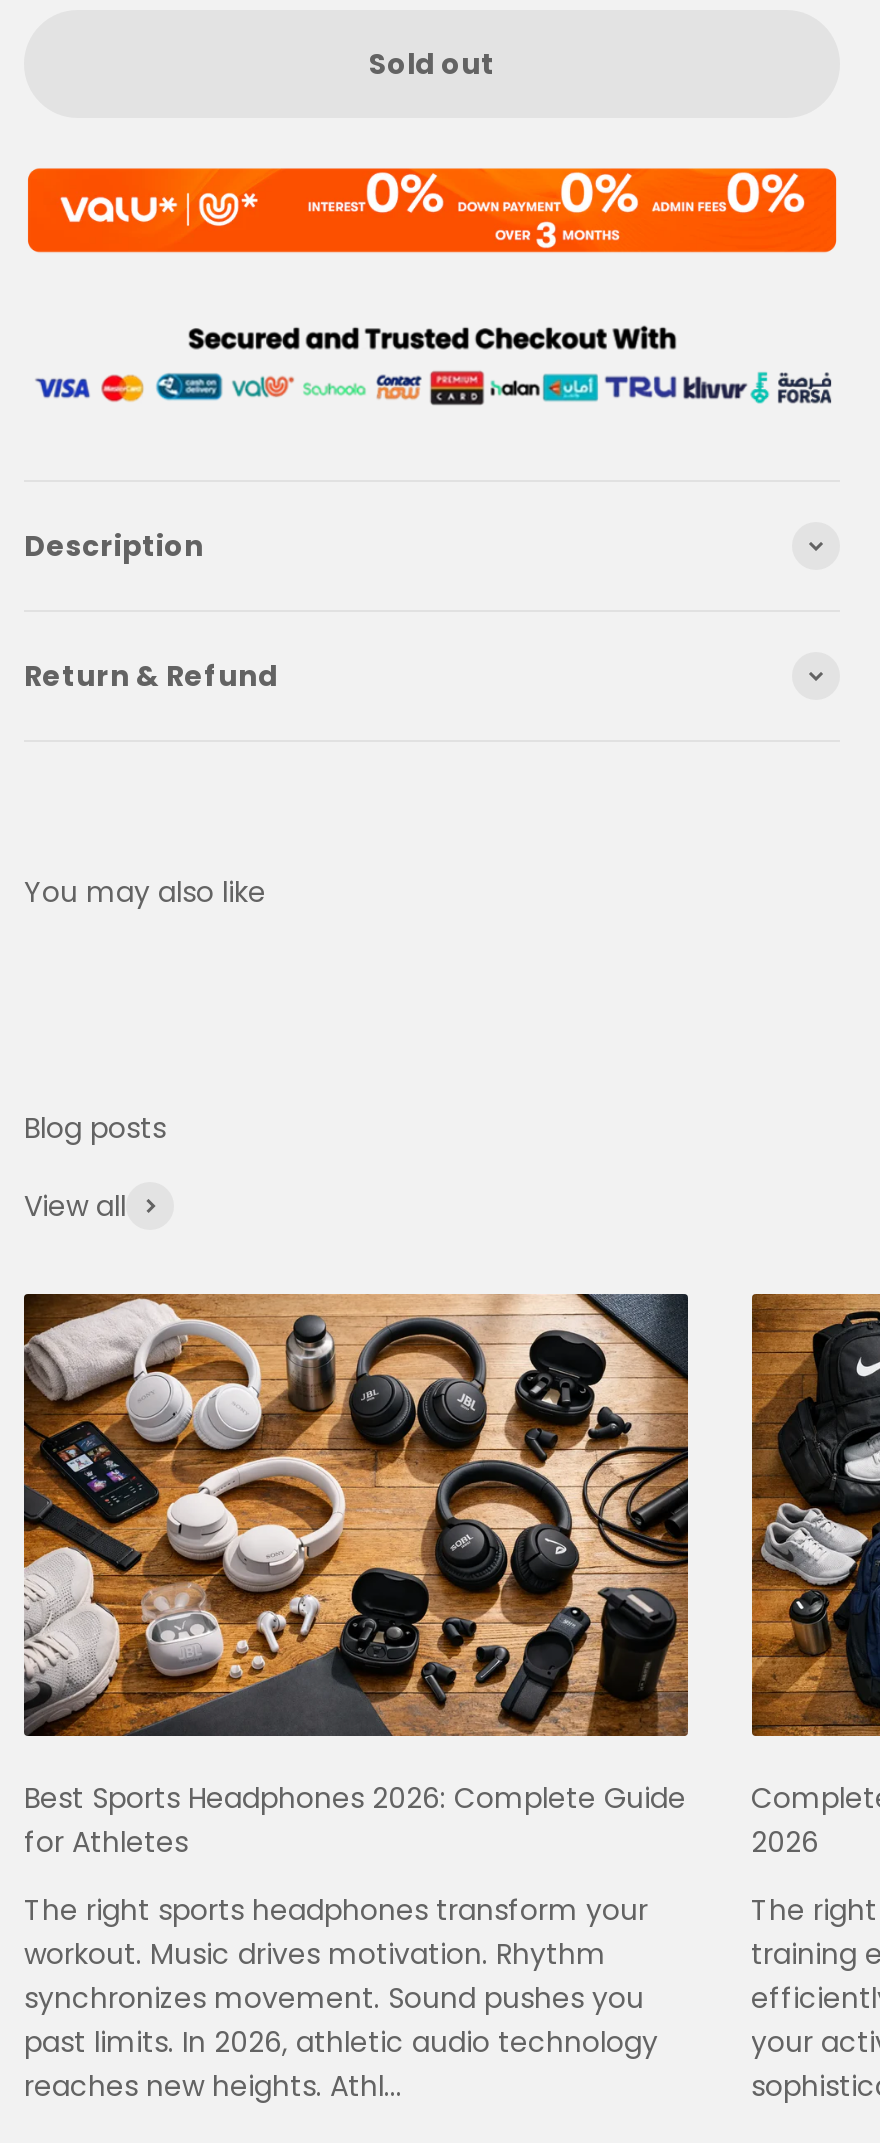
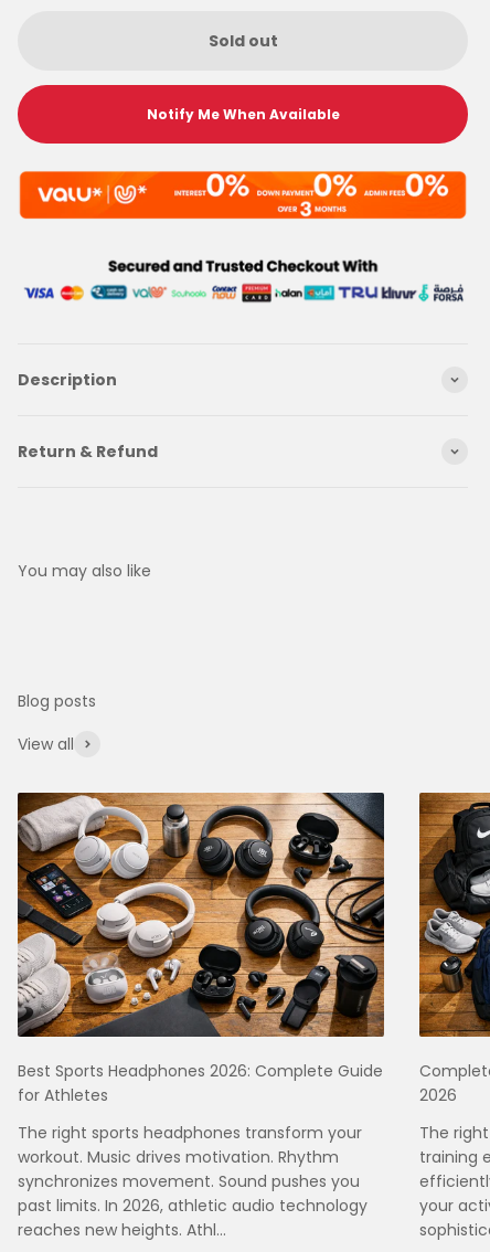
none -> [146,105,339,124] Notify Me When Available

